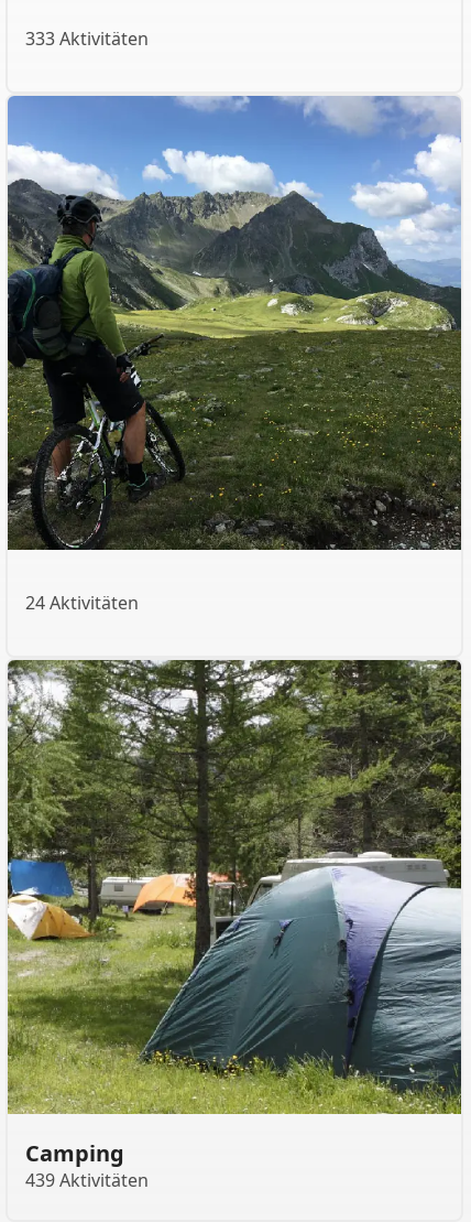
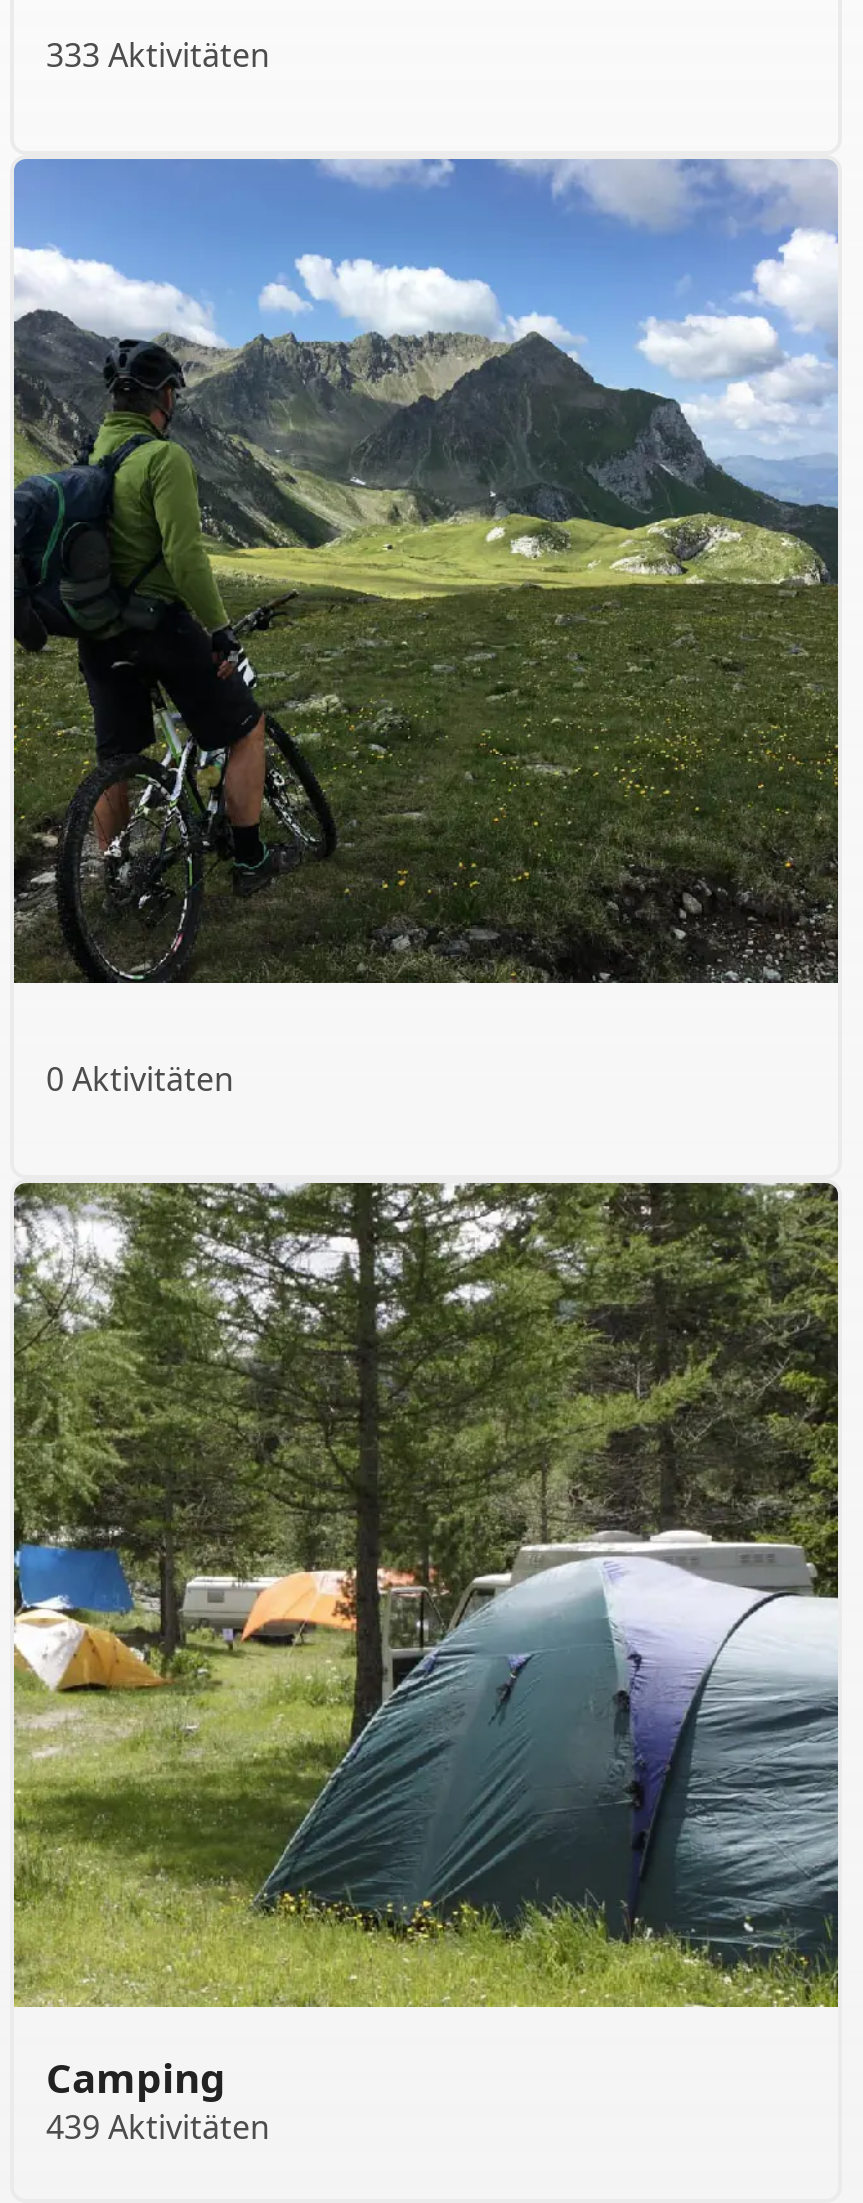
[25,591,139,615] 24 Aktivitäten -> [46,1057,234,1101] 0 Aktivitäten

